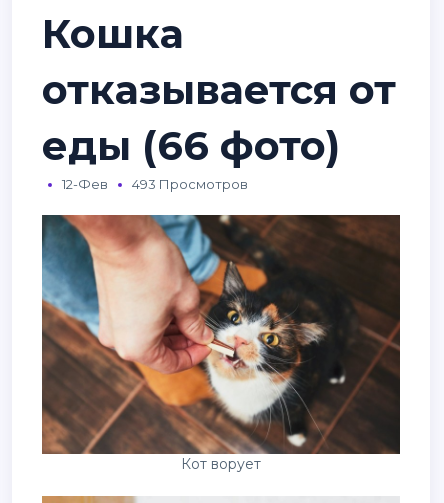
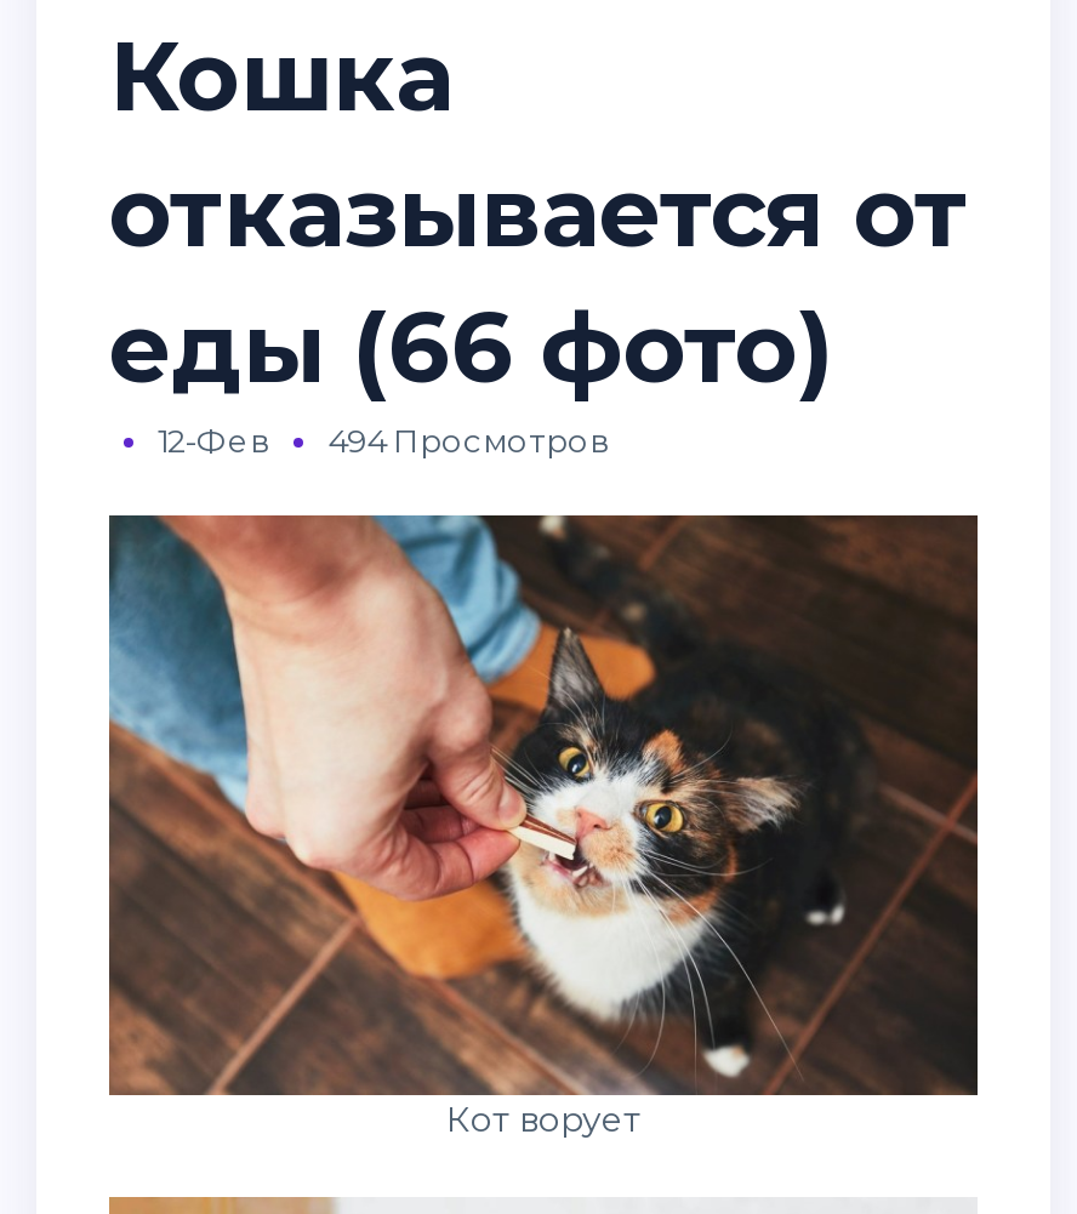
[62,176,248,192] 12-Фев 493 Просмотров -> [158,421,609,460] 12-Фев 494 Просмотров

